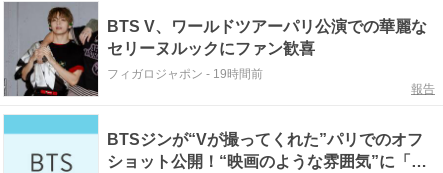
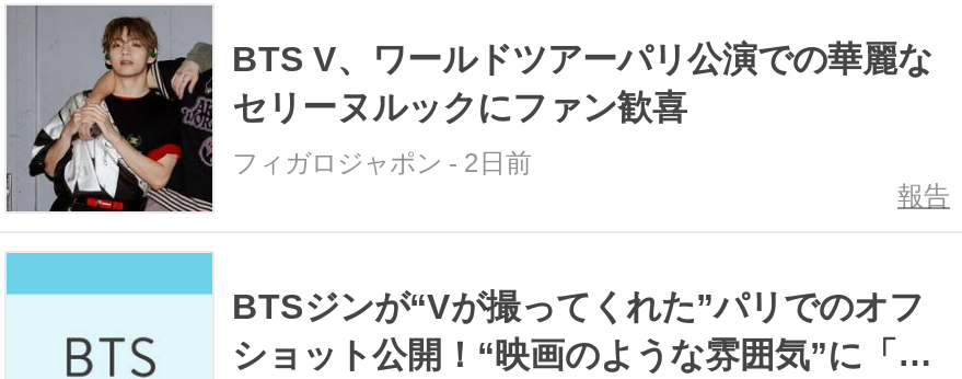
[107,67,263,81] フィガロジャポン- 19時間前 -> [232,147,532,177] フィガロジャポン- 2日前

